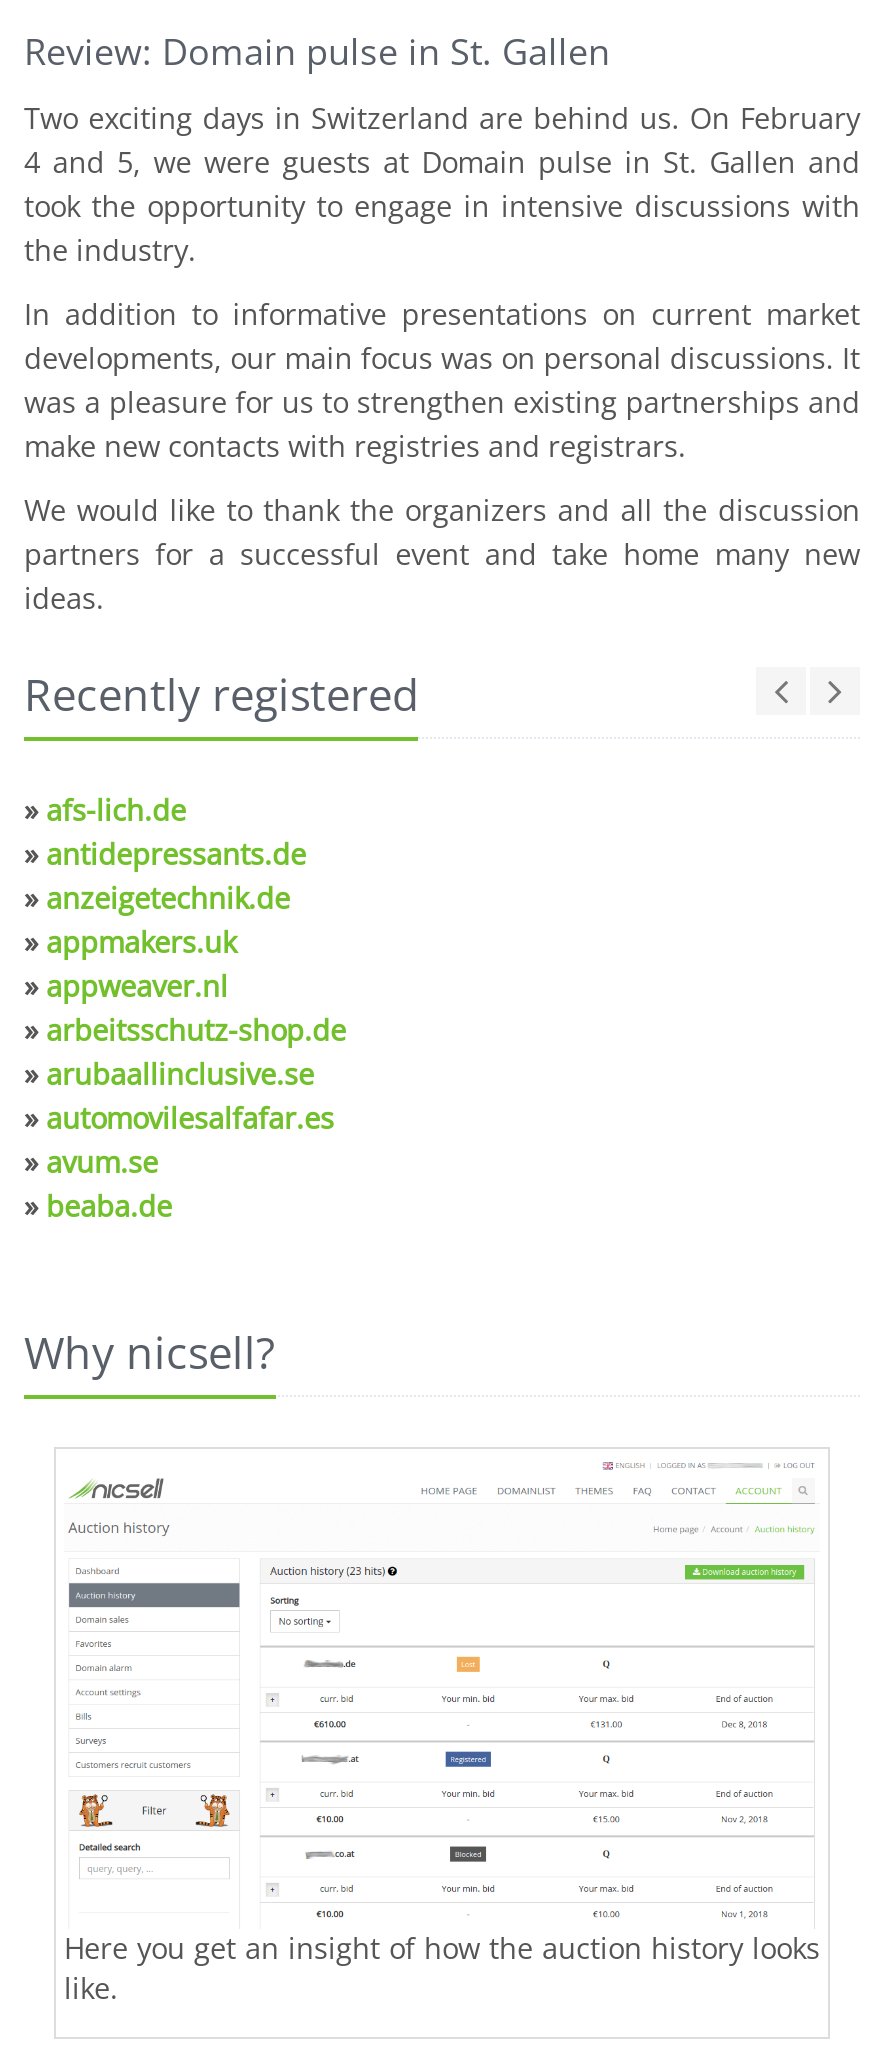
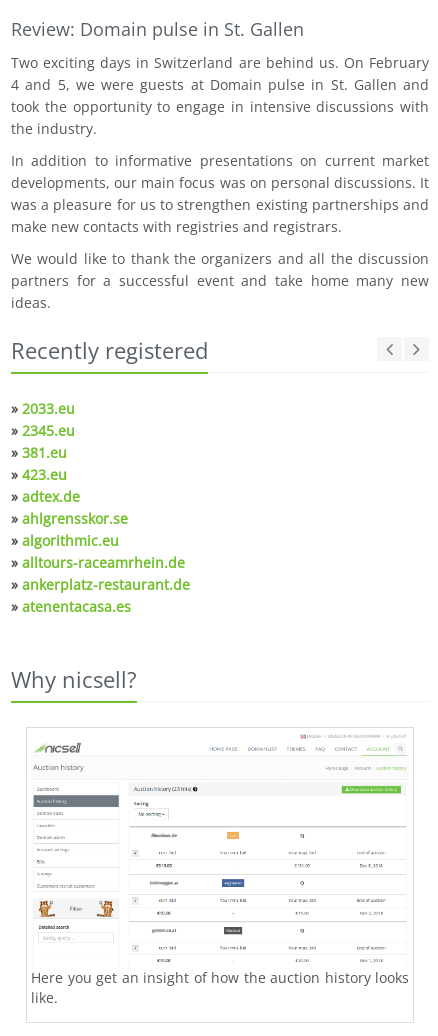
[24,791,346,1225] » afs-lich.de | » antidepressants.de | » anzeigetechnik.de | » appmakers.uk | » appweaver.nl | » arbeitsschutz-shop.de | » arubaallinclusive.se | » automovilesalfafar.es | » avum.se | » beaba.de -> [11,399,190,616] » 2033.eu | » 2345.eu | » 381.eu | » 423.eu | » adtex.de | » ahlgrensskor.se | » algorithmic.eu | » alltours-raceamrhein.de | » ankerplatz-restaurant.de | » atenentacasa.es

